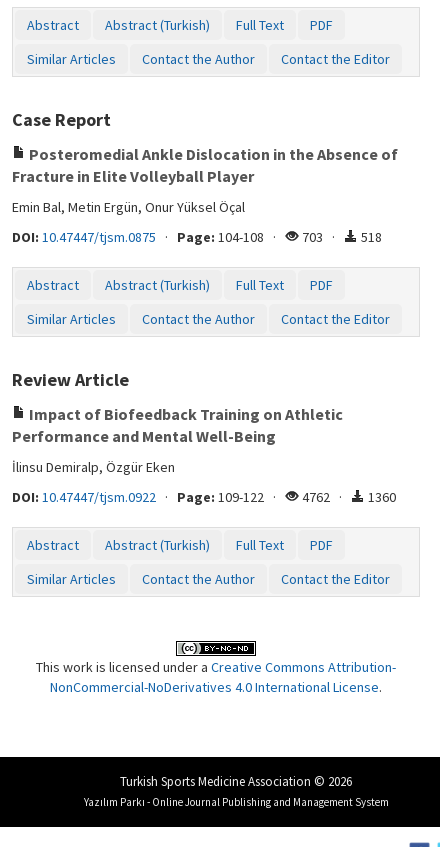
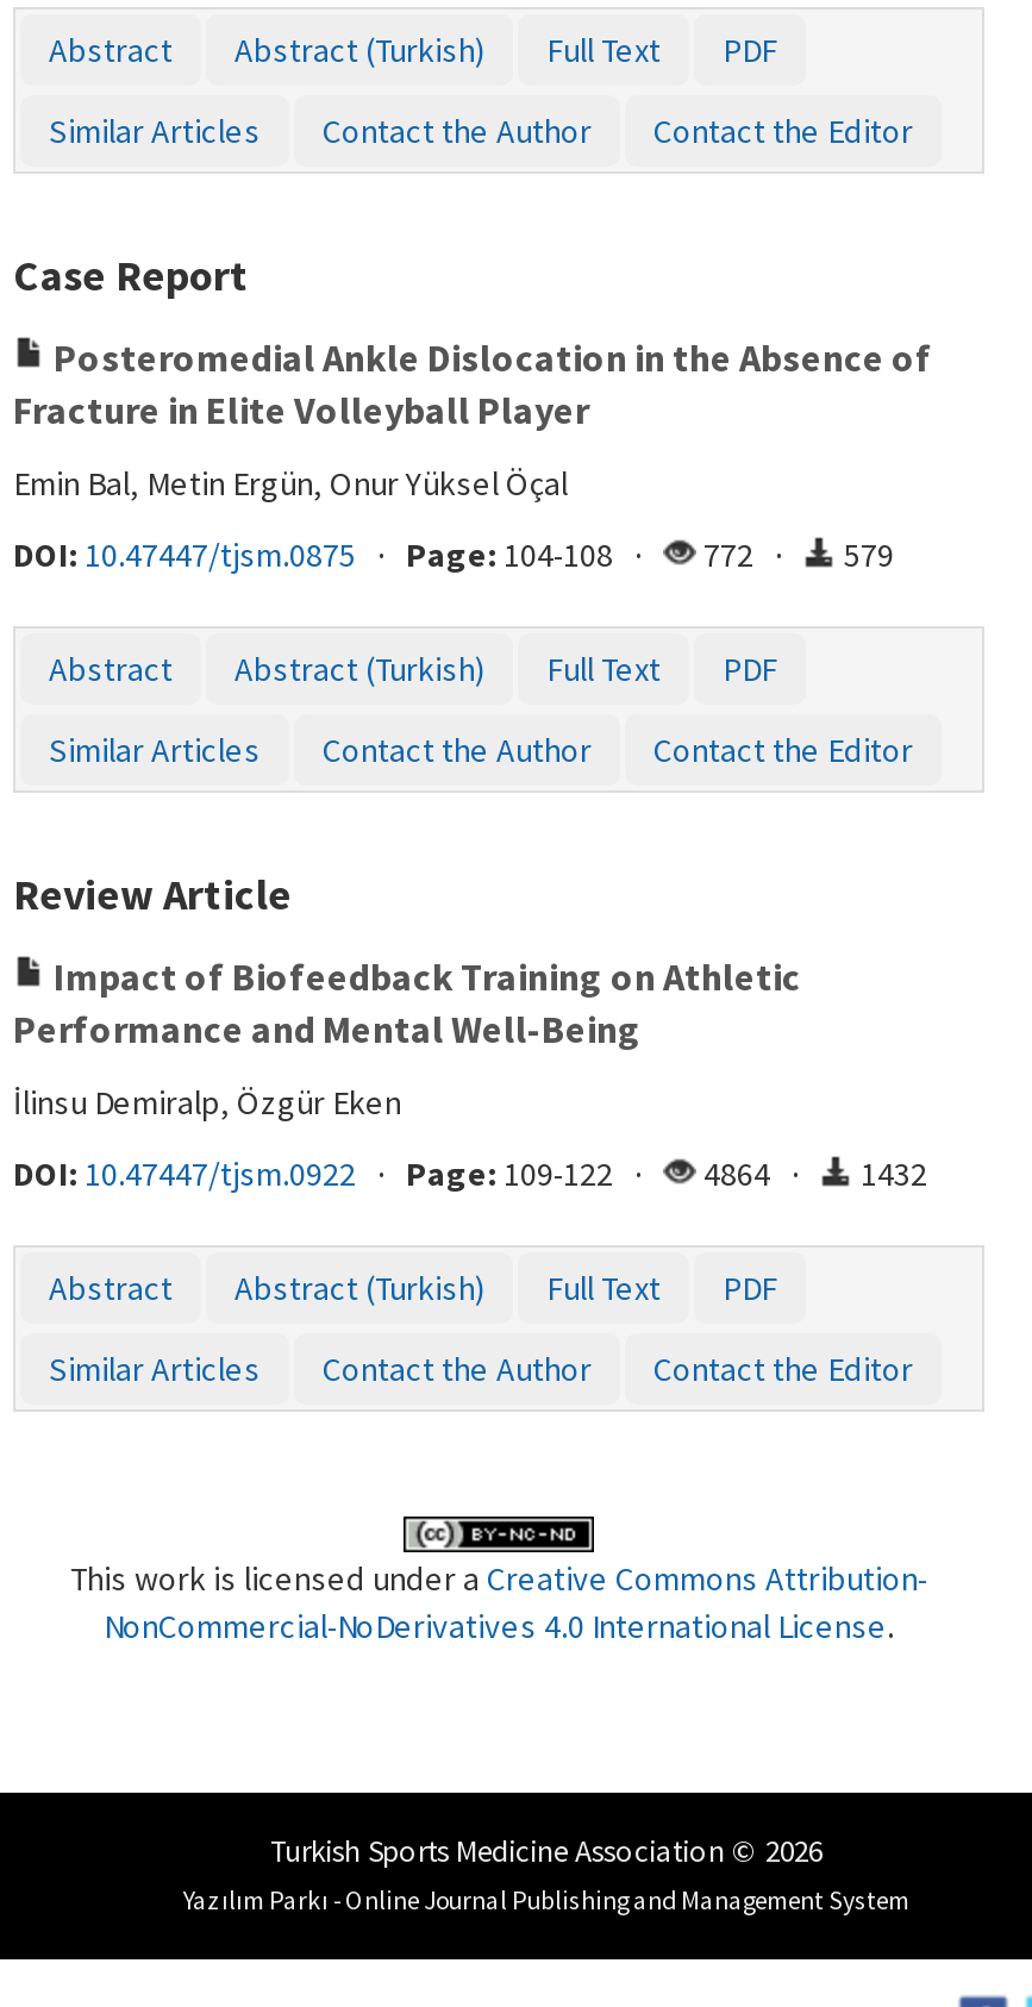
[299,228,344,246] 703 · -> [696,533,803,575] 772 ·
[358,228,382,246] 518 -> [837,533,894,575] 579
[299,488,351,506] 4762 · -> [696,1152,820,1194] 4864 ·
[365,488,396,506] 1360 -> [853,1152,927,1194] 1432

